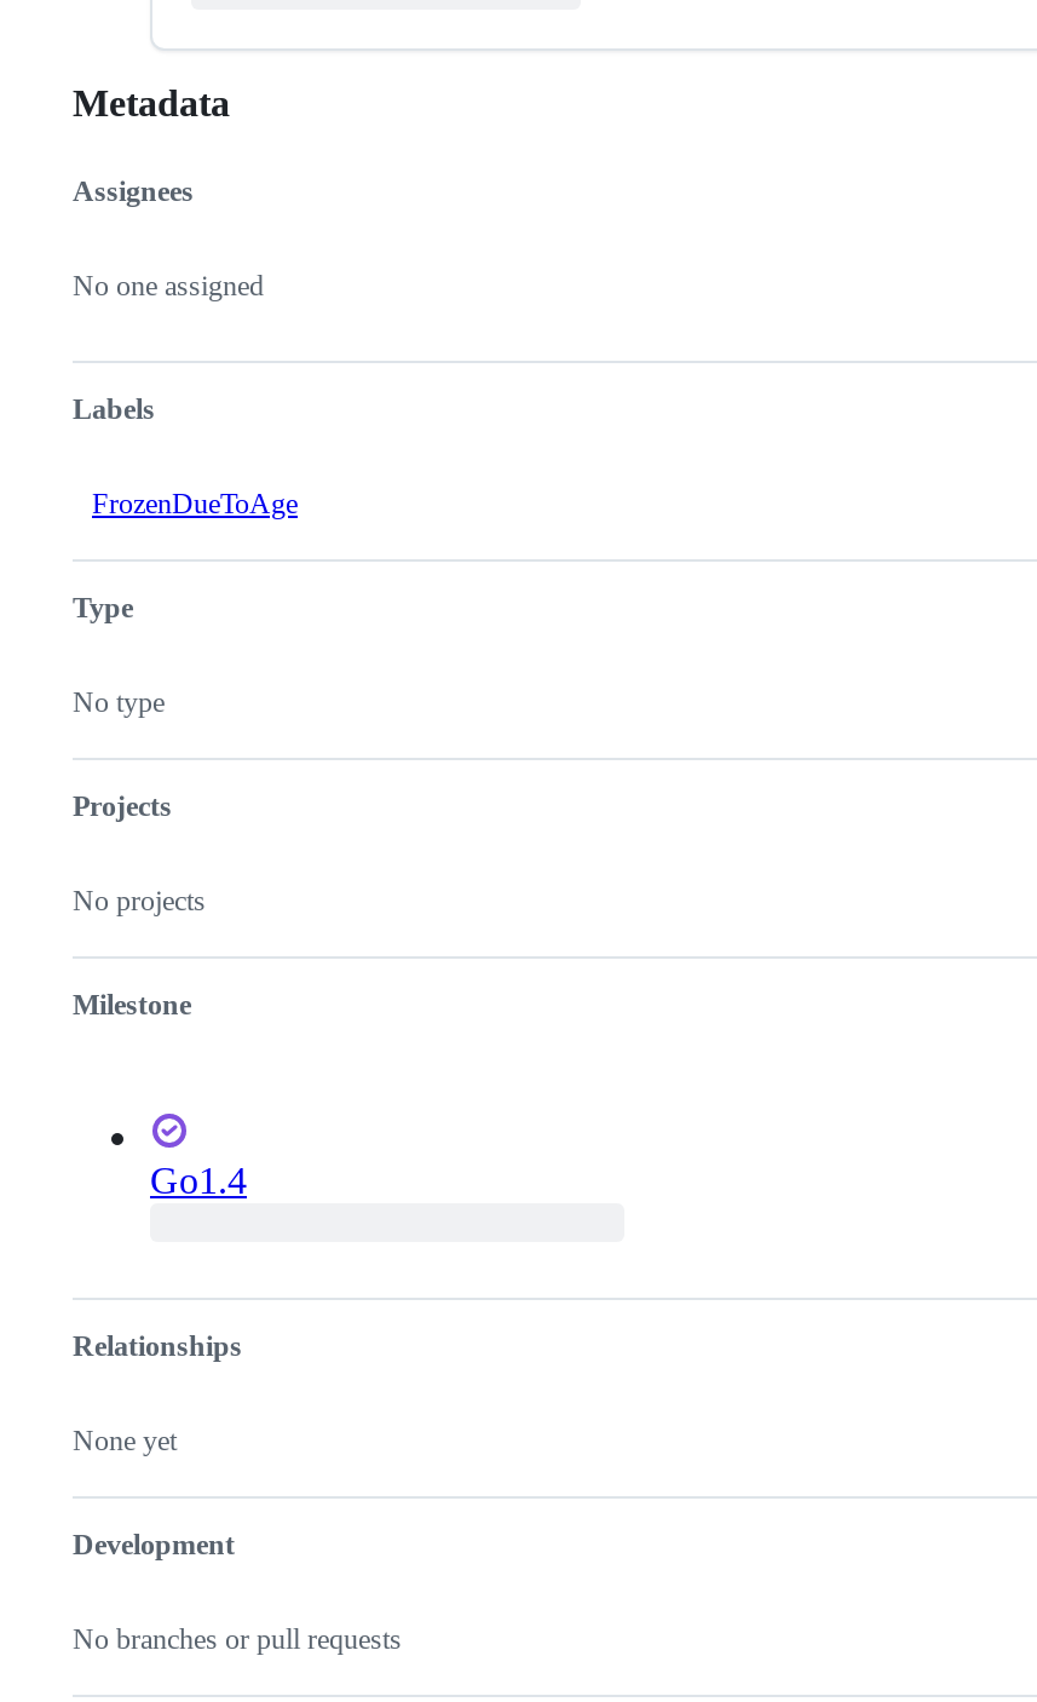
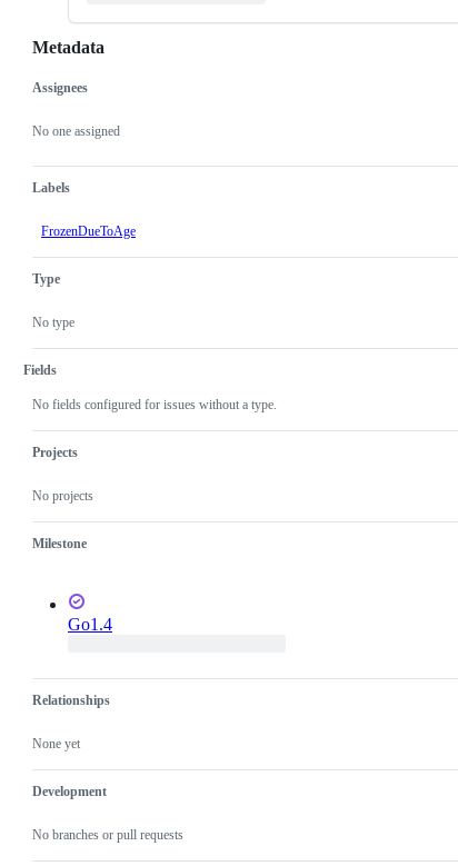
none -> [23,363,277,413] Fields | No fields configured for issues without a type.

